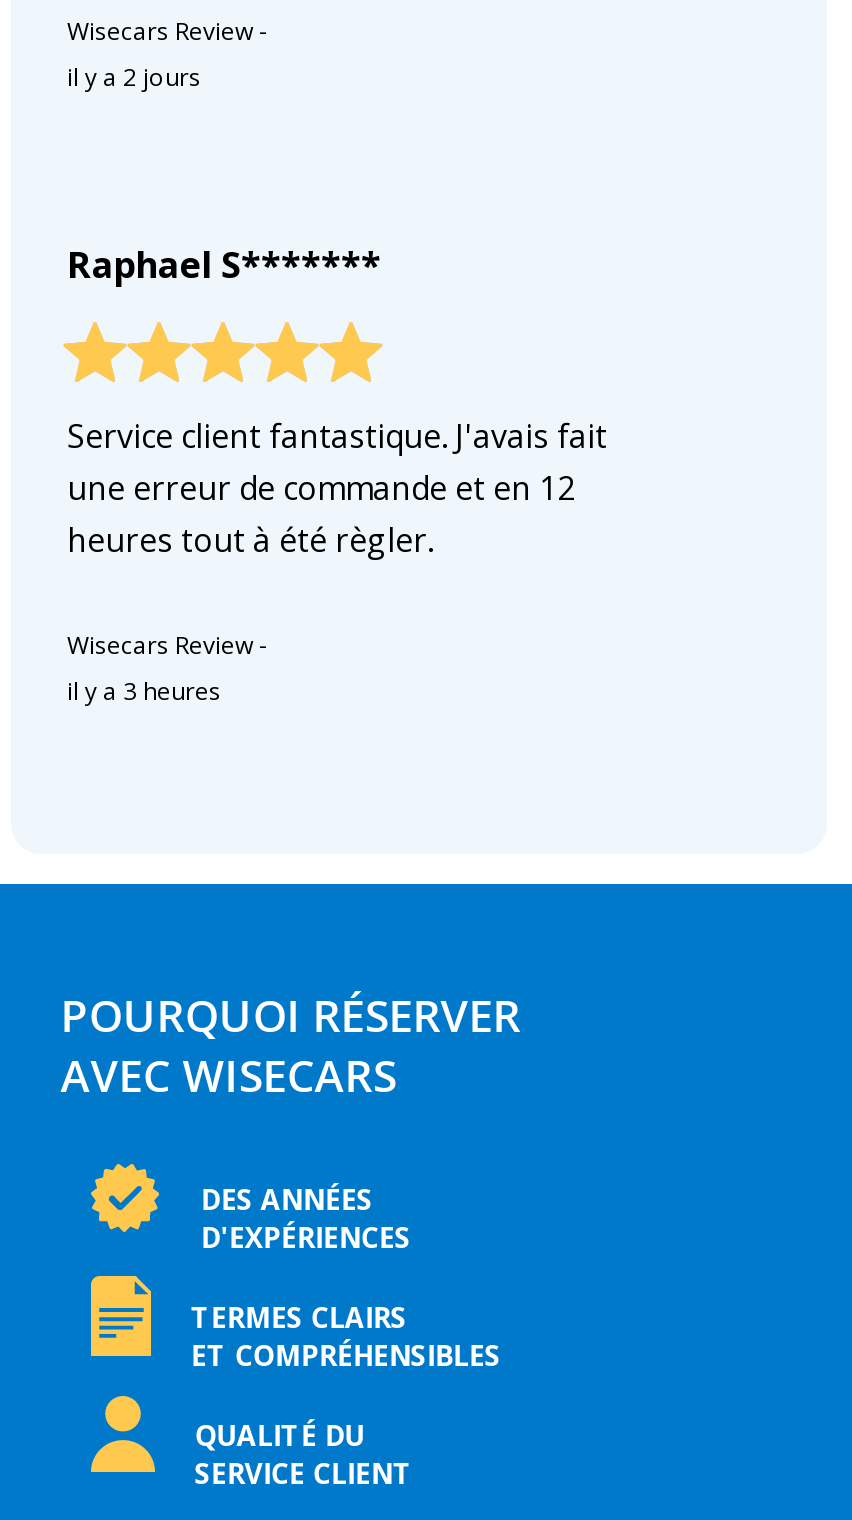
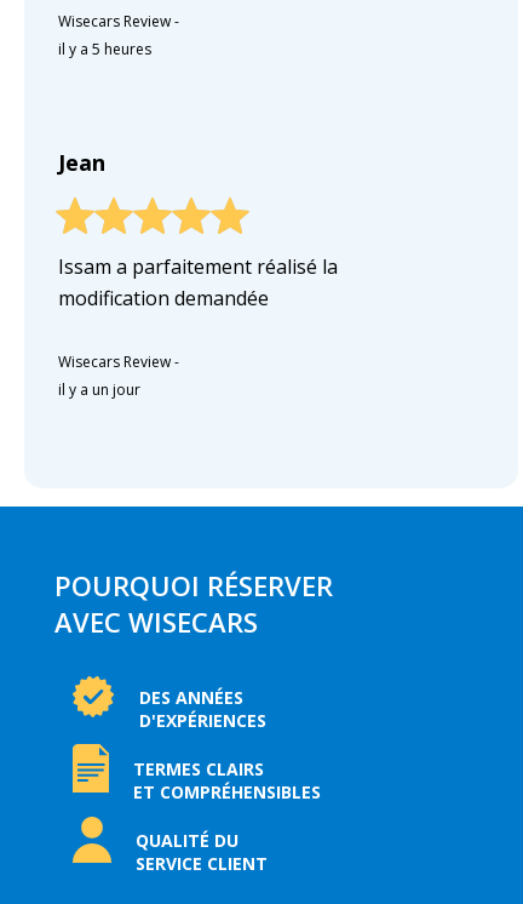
[67,60,201,94] il y a 2 jours -> [58,39,151,59] il y a 5 heures
[67,240,381,288] Raphael S******* -> [58,148,105,177] Jean
[67,414,607,562] Service client fantastique. J'avais fait | une erreur de commande et en 12 | heures tout à été règler. -> [58,253,338,311] Issam a parfaitement réalisé la | modification demandée
[67,674,221,708] il y a 3 heures -> [58,379,140,400] il y a un jour

